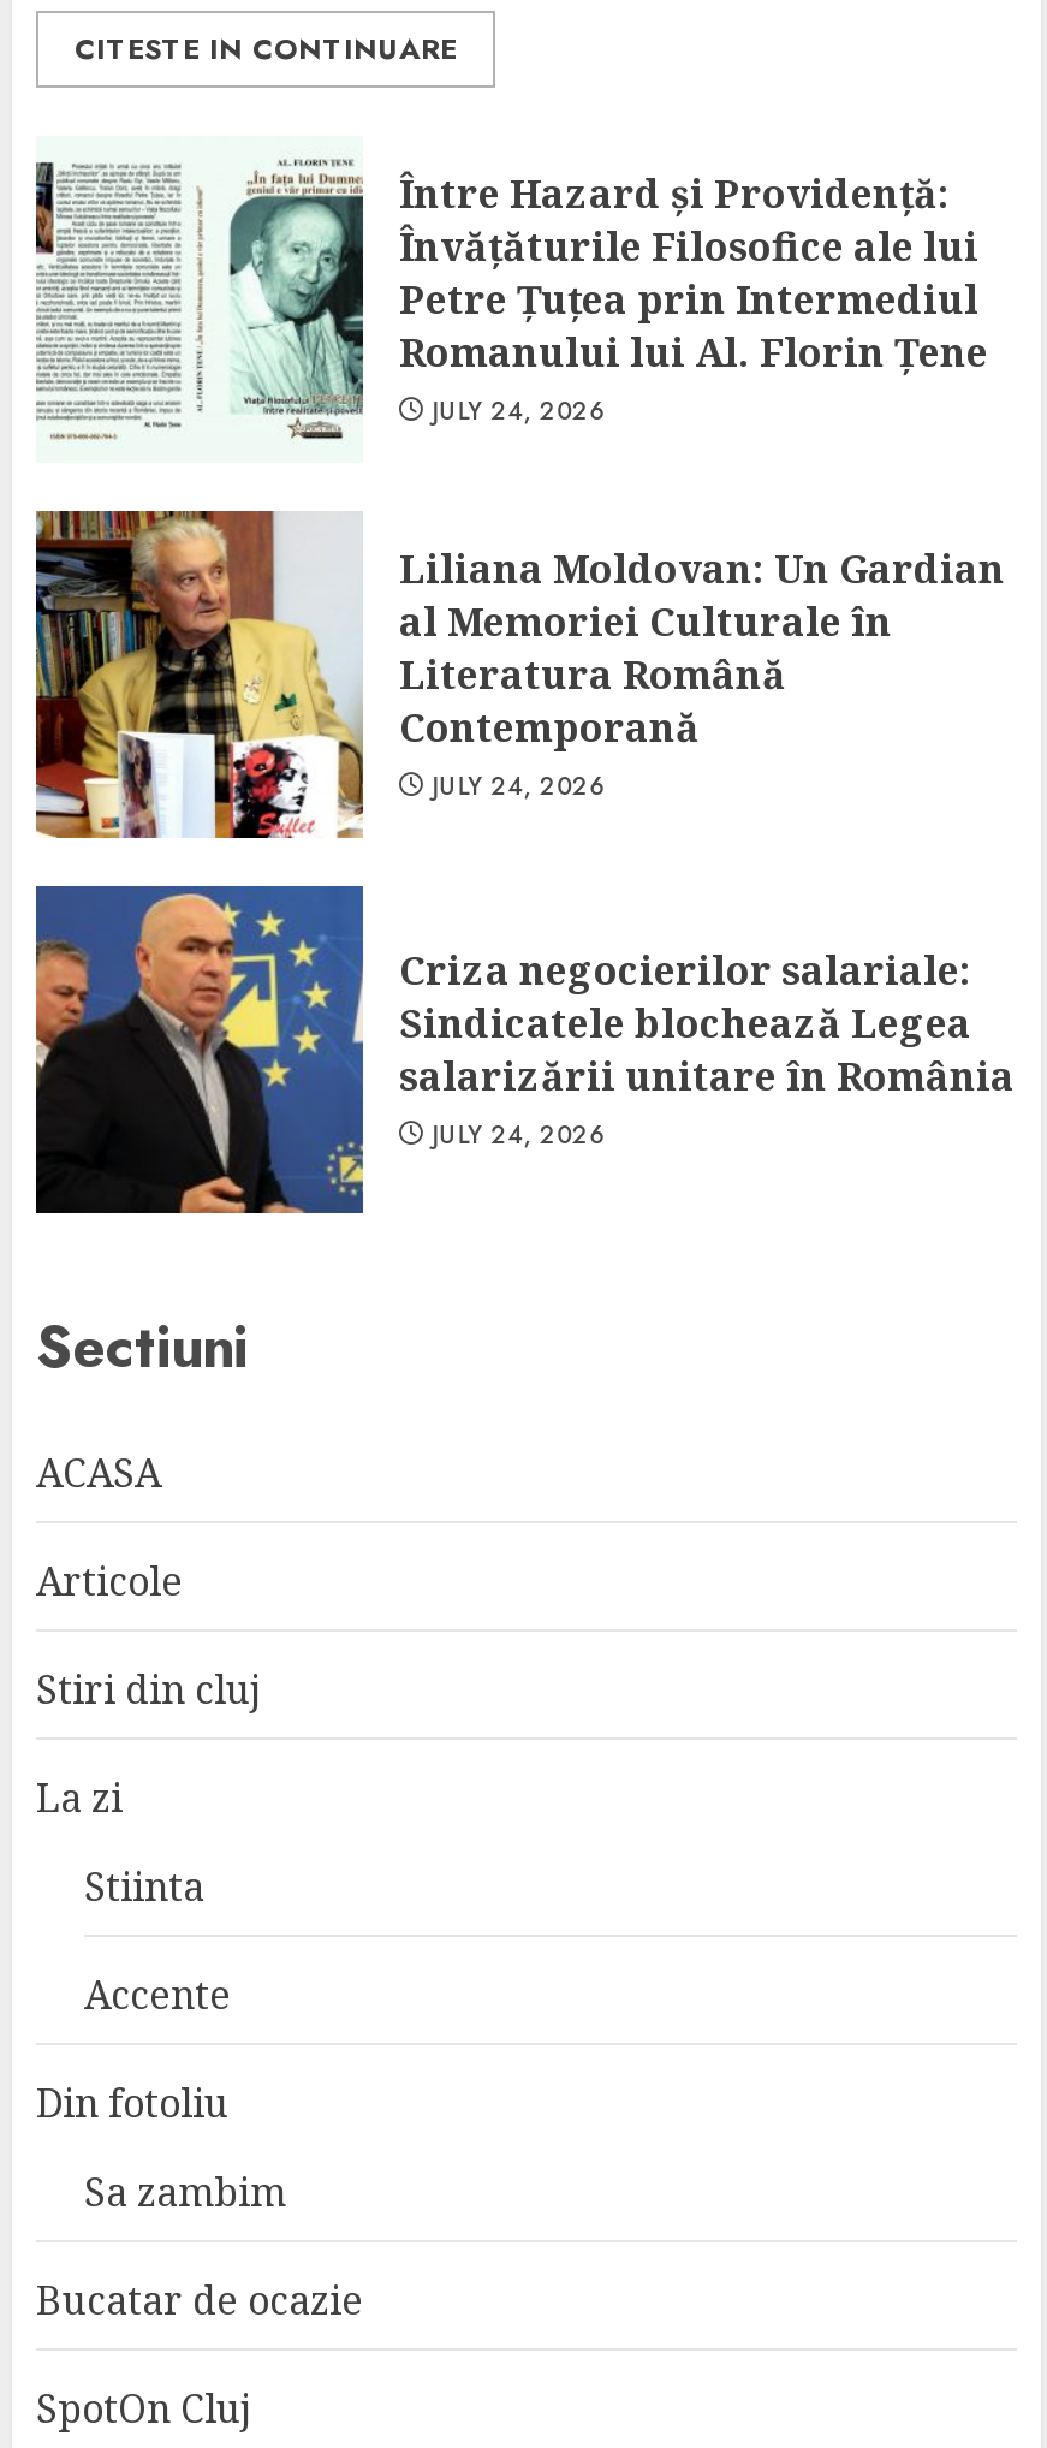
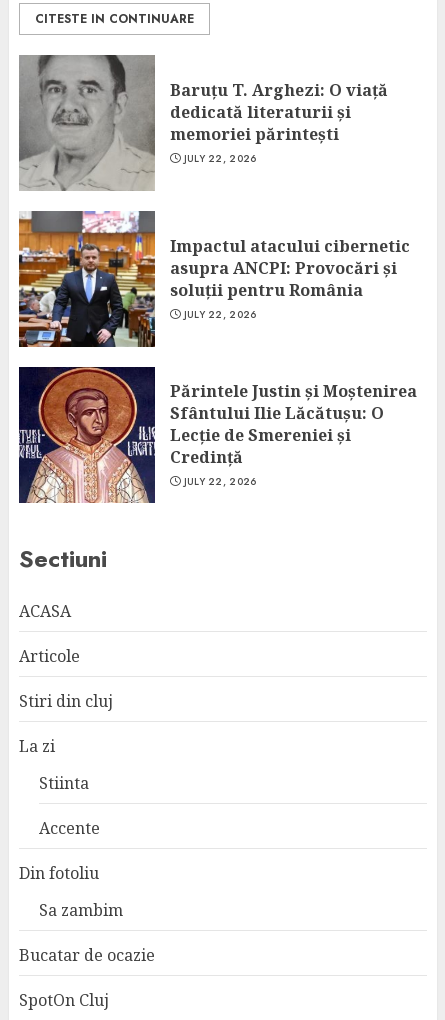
[36,136,988,463] [image] | Între Hazard și Providență: | Învățăturile Filosofice ale lui | Petre Țuțea prin Intermediul | Romanului lui Al. Florin Țene | JULY 24, 2026 -> [19,54,388,192] [image] | Baruțu T. Arghezi: O viață | dedicată literaturii și | memoriei părintești | JULY 22, 2026
[34,509,1005,840] [image] | Liliana Moldovan: Un Gardian | al Memoriei Culturale în | Literatura Română | Contemporană | JULY 24, 2026 -> [18,210,410,348] [image] | Impactul atacului cibernetic | asupra ANCPI: Provocări și | soluții pentru România | JULY 22, 2026
[34,884,1015,1216] [image] | Criza negocierilor salariale: | Sindicatele blochează Legea | salarizării unitare în România | JULY 24, 2026 -> [18,366,417,504] [image] | Părintele Justin și Moștenirea | Sfântului Ilie Lăcătușu: O | Lecție de Smereniei și | Credință | JULY 22, 2026

